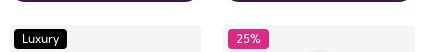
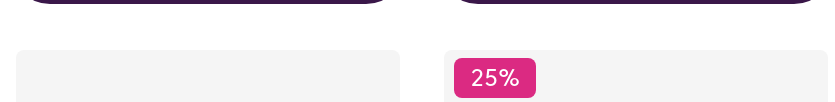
[22,30,59,45] Luxury -> none

